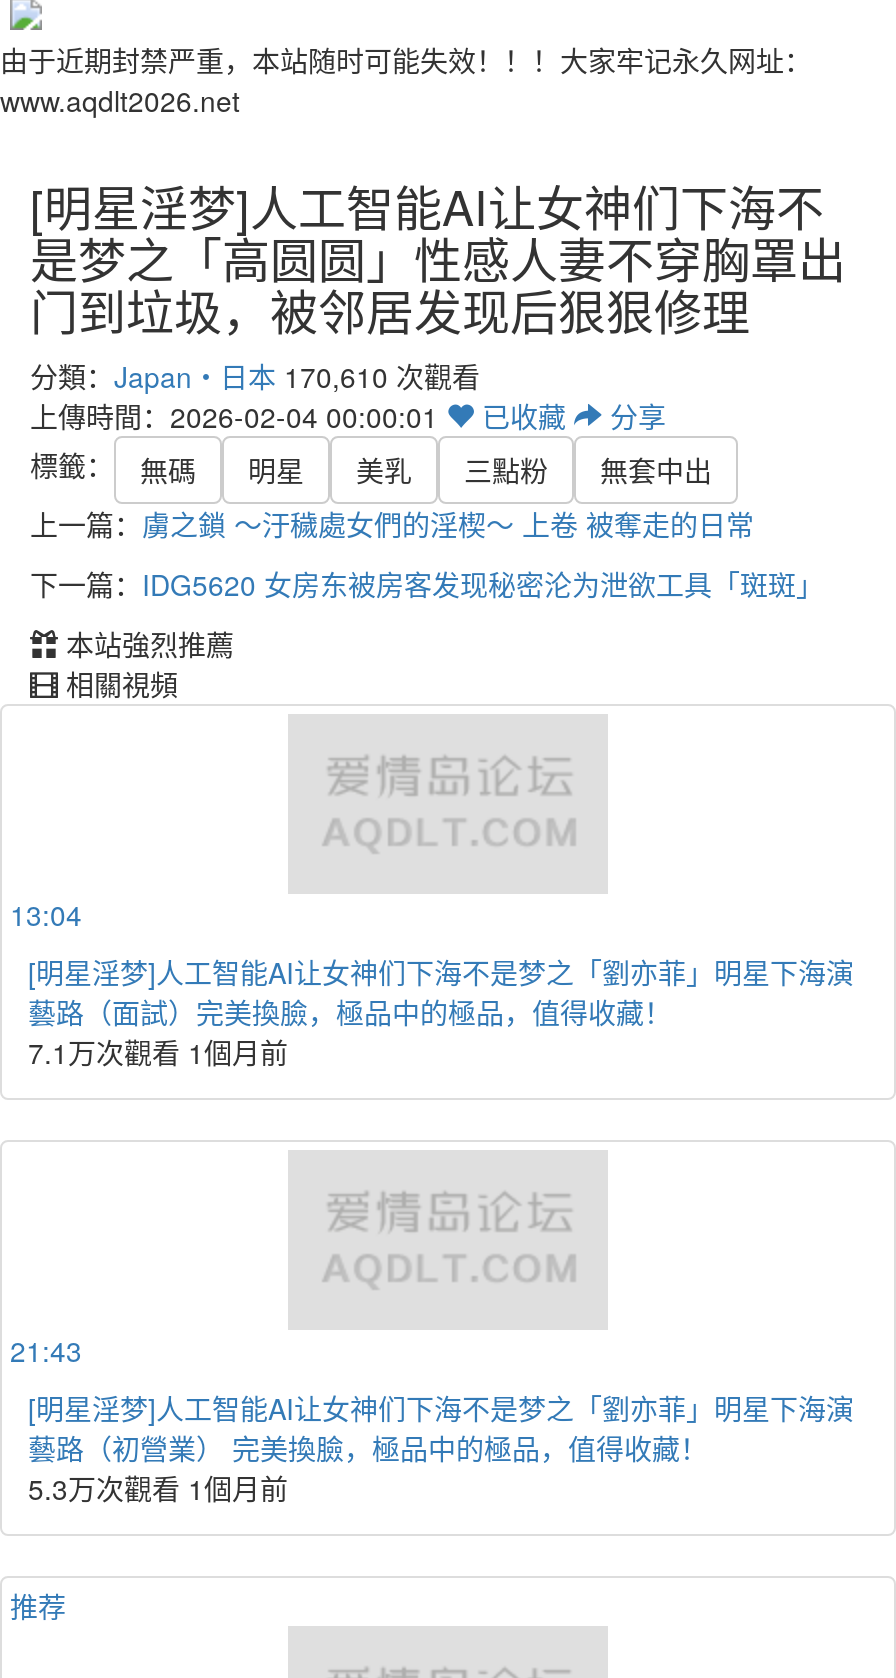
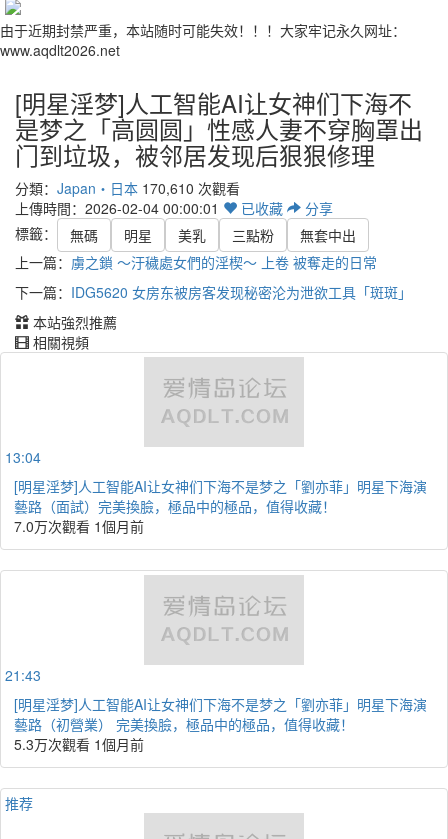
[28,1032,288,1072] 7.1万次觀看 1個月前 -> [14,516,144,536] 7.0万次觀看 1個月前

